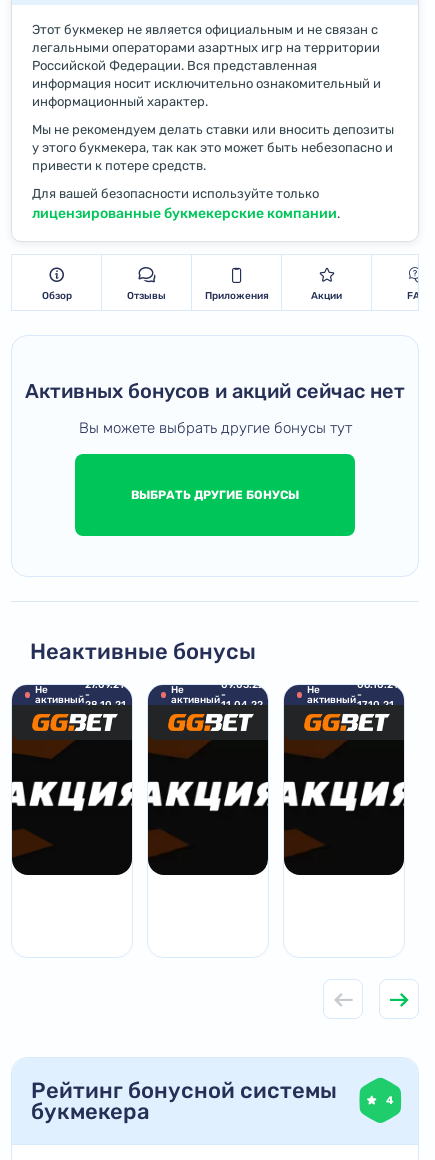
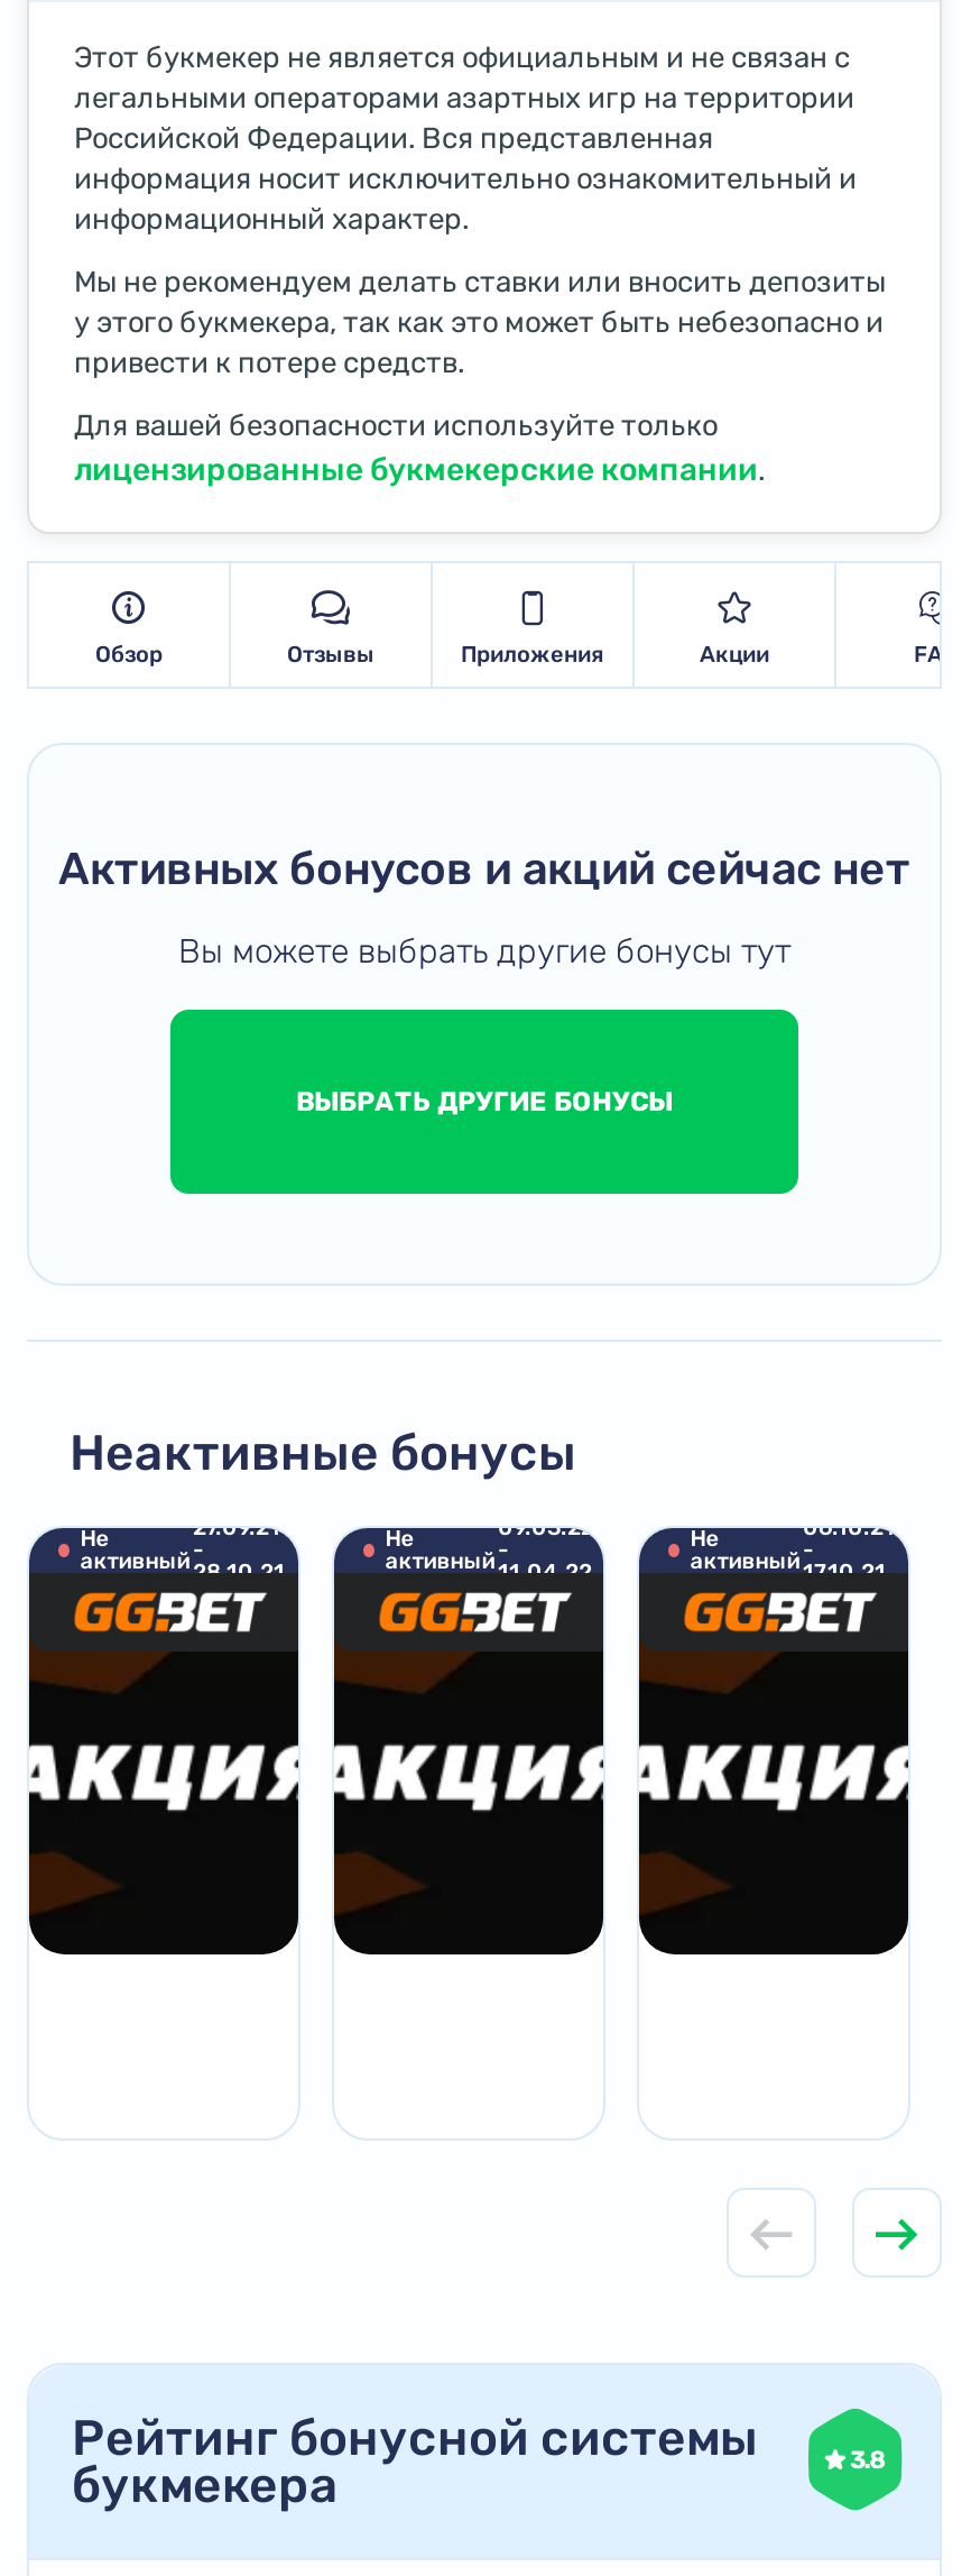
[386,1094,393,1107] 4 -> [850,2445,884,2475] 3.8

